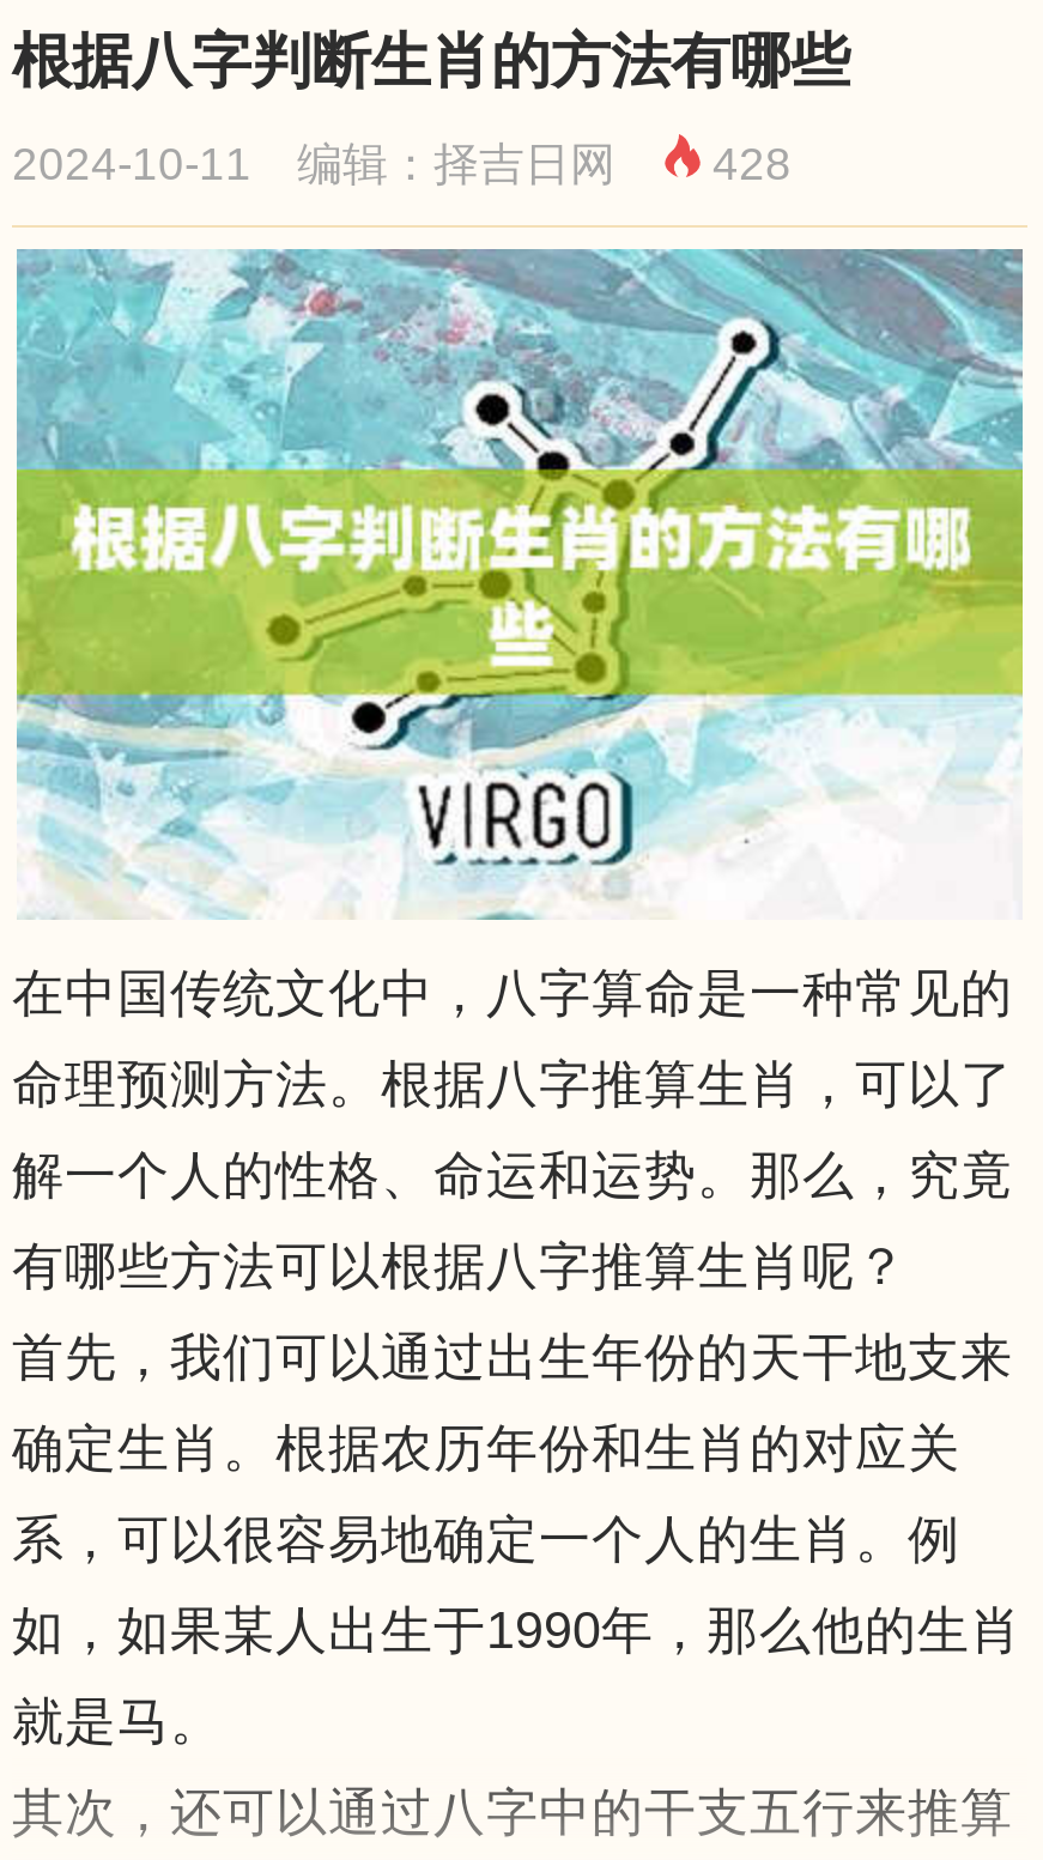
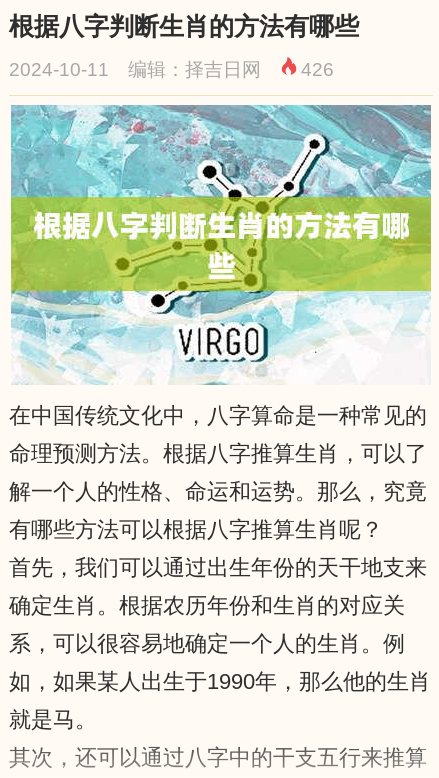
[12,138,791,189] 2024-10-11 编辑：择吉日网 428 -> [9,59,334,80] 2024-10-11 编辑：择吉日网 426

